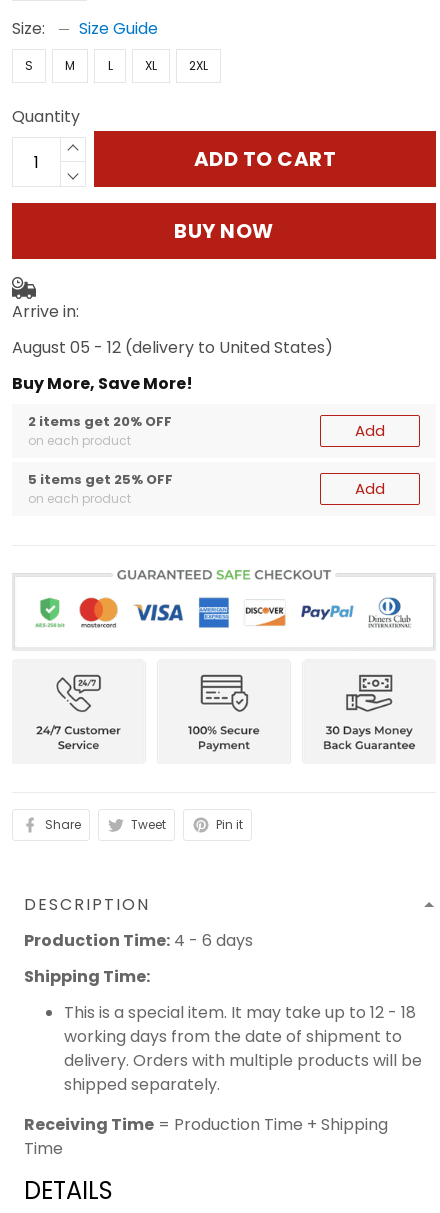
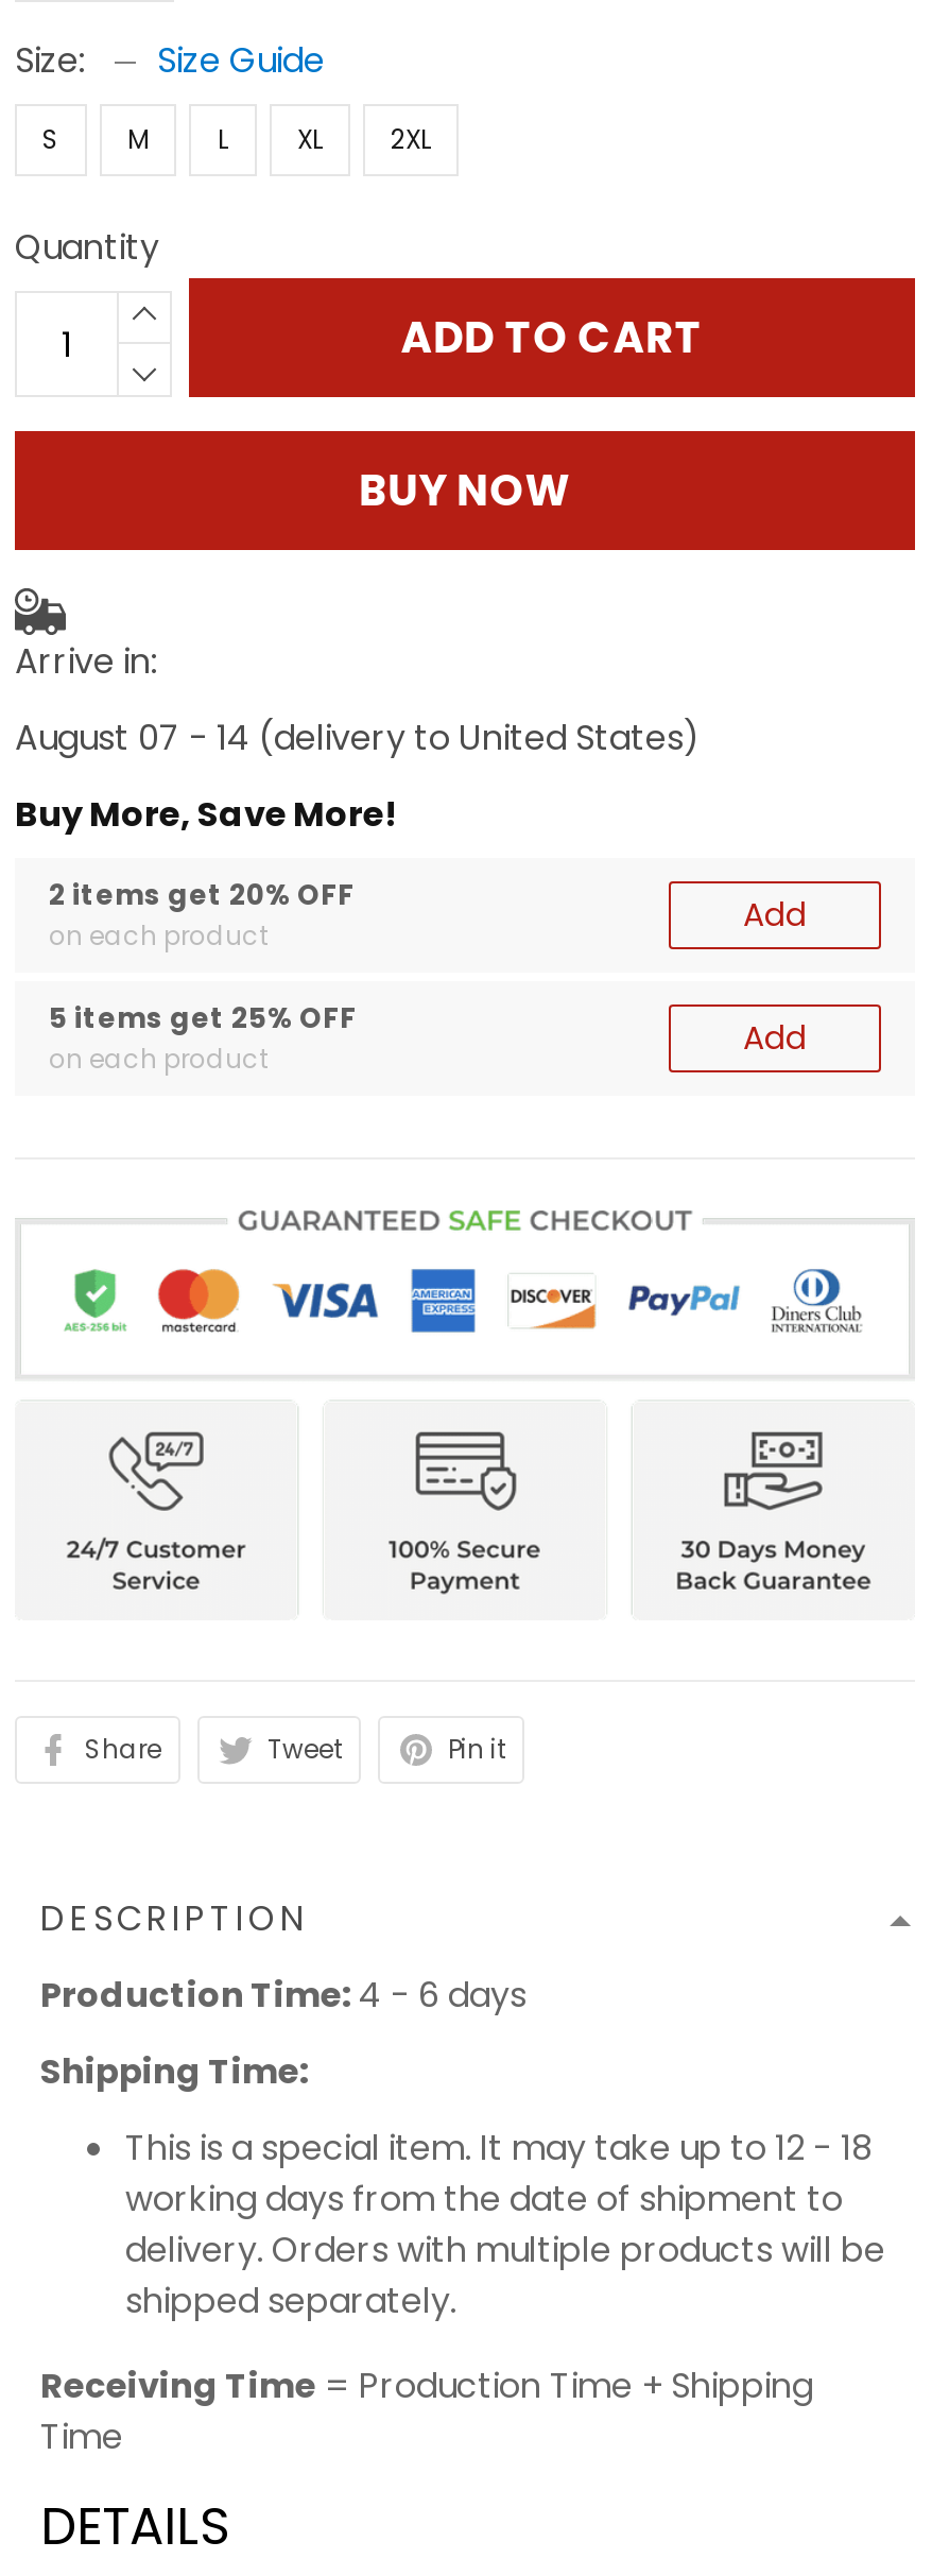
[12,336,333,359] August 05 - 12 (delivery to United States) -> [15,713,701,762] August 07 - 14 (delivery to United States)

